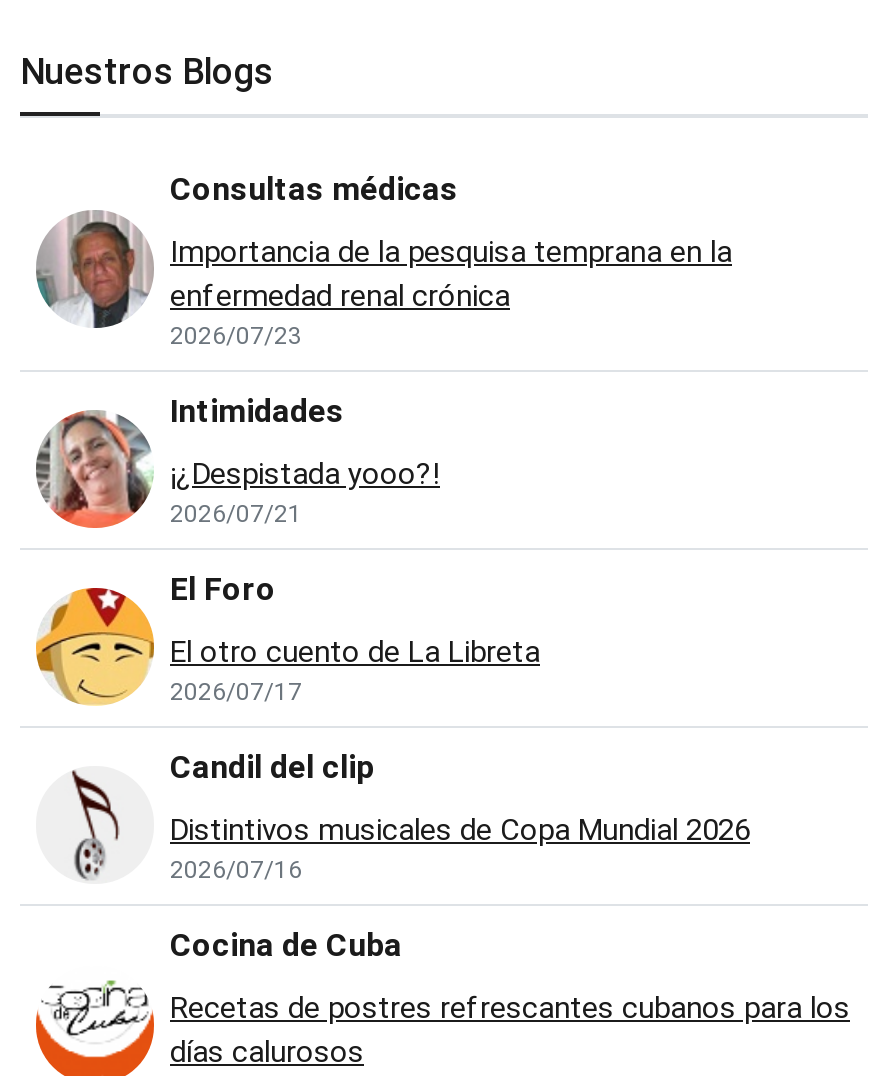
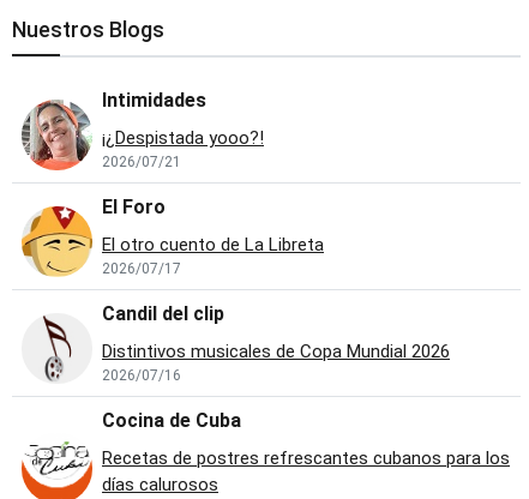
[34,171,732,351] [image] | Consultas médicas | Importancia de la pesquisa temprana en la | enfermedad renal crónica | 2026/07/23 -> none

